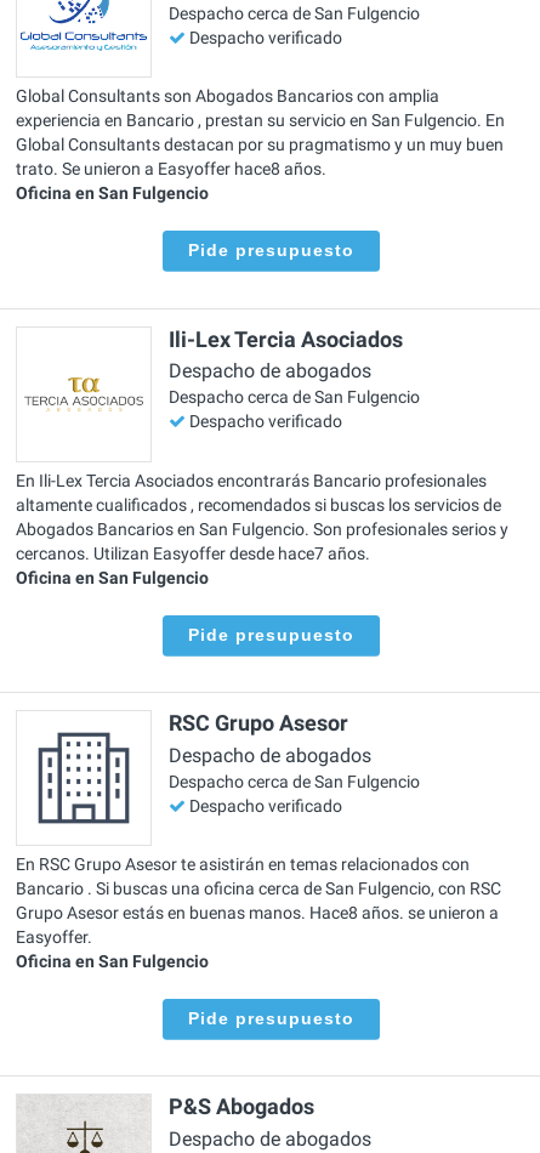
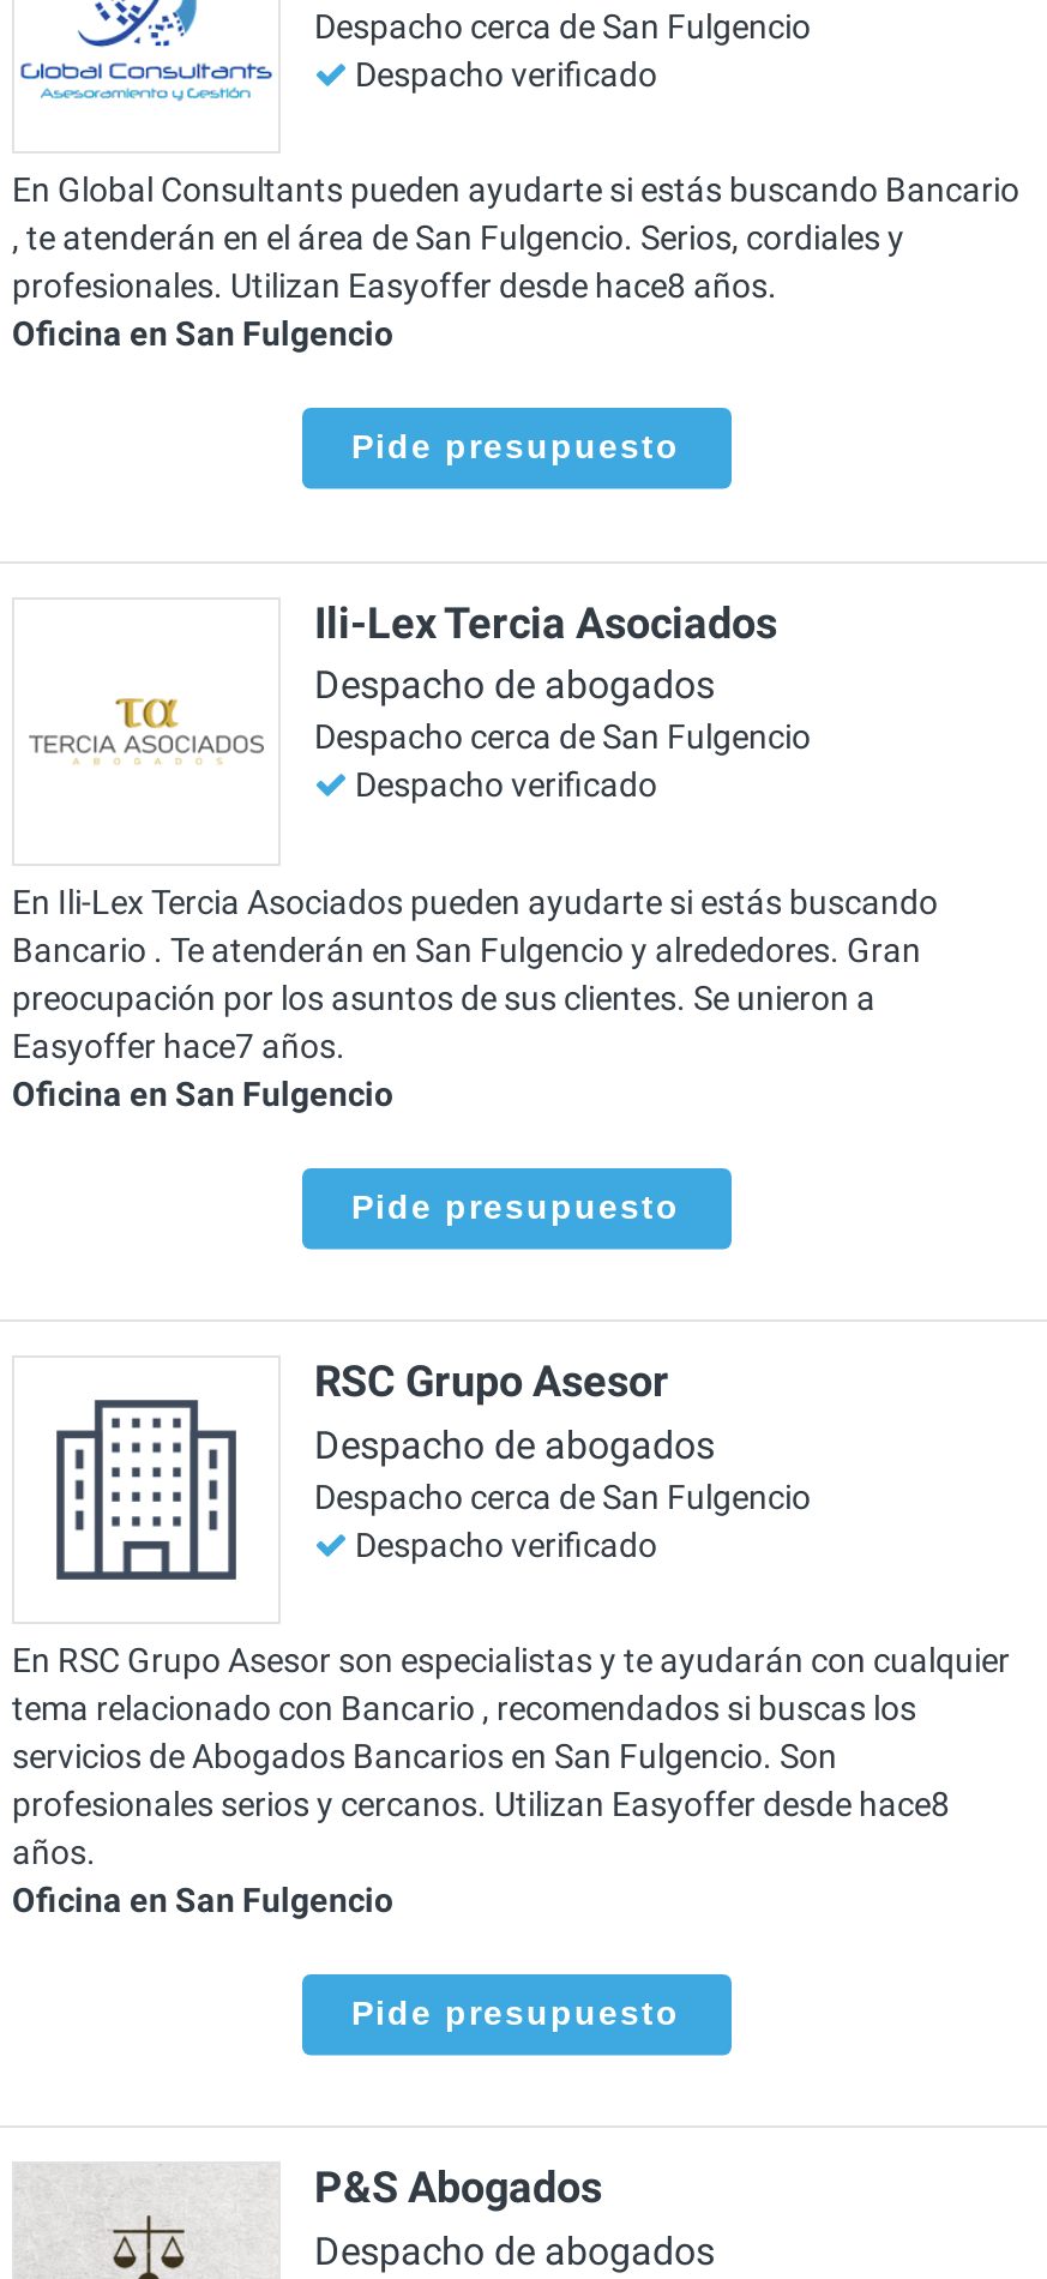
[16,87,505,179] Global Consultants son Abogados Bancarios con amplia | experiencia en Bancario , prestan su servicio en San Fulgencio. En | Global Consultants destacan por su pragmatismo y un muy buen | trato. Se unieron a Easyoffer hace8 años. -> [12,171,1019,305] En Global Consultants pueden ayudarte si estás buscando Bancario | , te atenderán en el área de San Fulgencio. Serios, cordiales y | profesionales. Utilizan Easyoffer desde hace8 años.
moved [16,184,420,431] -> [12,315,811,804]: Oficina en San Fulgencio | Pide presupuesto | Ili-Lex Tercia Asociados | Despacho de abogados | Despacho cerca de San Fulgencio | Despacho verificado
[16,471,508,563] En Ili-Lex Tercia Asociados encontrarás Bancario profesionales | altamente cualificados , recomendados si buscas los servicios de | Abogados Bancarios en San Fulgencio. Son profesionales serios y | cercanos. Utilizan Easyoffer desde hace7 años. -> [12,882,938,1064] En Ili-Lex Tercia Asociados pueden ayudarte si estás buscando | Bancario . Te atenderán en San Fulgencio y alrededores. Gran | preocupación por los asuntos de sus clientes. Se unieron a | Easyoffer hace7 años.
moved [16,568,420,815] -> [12,1074,811,1563]: [image] | Oficina en San Fulgencio | Pide presupuesto | RSC Grupo Asesor | Despacho de abogados | Despacho cerca de San Fulgencio | Despacho verificado
[16,855,501,947] En RSC Grupo Asesor te asistirán en temas relacionados con | Bancario . Si buscas una oficina cerca de San Fulgencio, con RSC | Grupo Asesor estás en buenas manos. Hace8 años. se unieron a | Easyoffer. -> [12,1641,1010,1871] En RSC Grupo Asesor son especialistas y te ayudarán con cualquier | tema relacionado con Bancario , recomendados si buscas los | servicios de Abogados Bancarios en San Fulgencio. Son | profesionales serios y cercanos. Utilizan Easyoffer desde hace8 | años.

